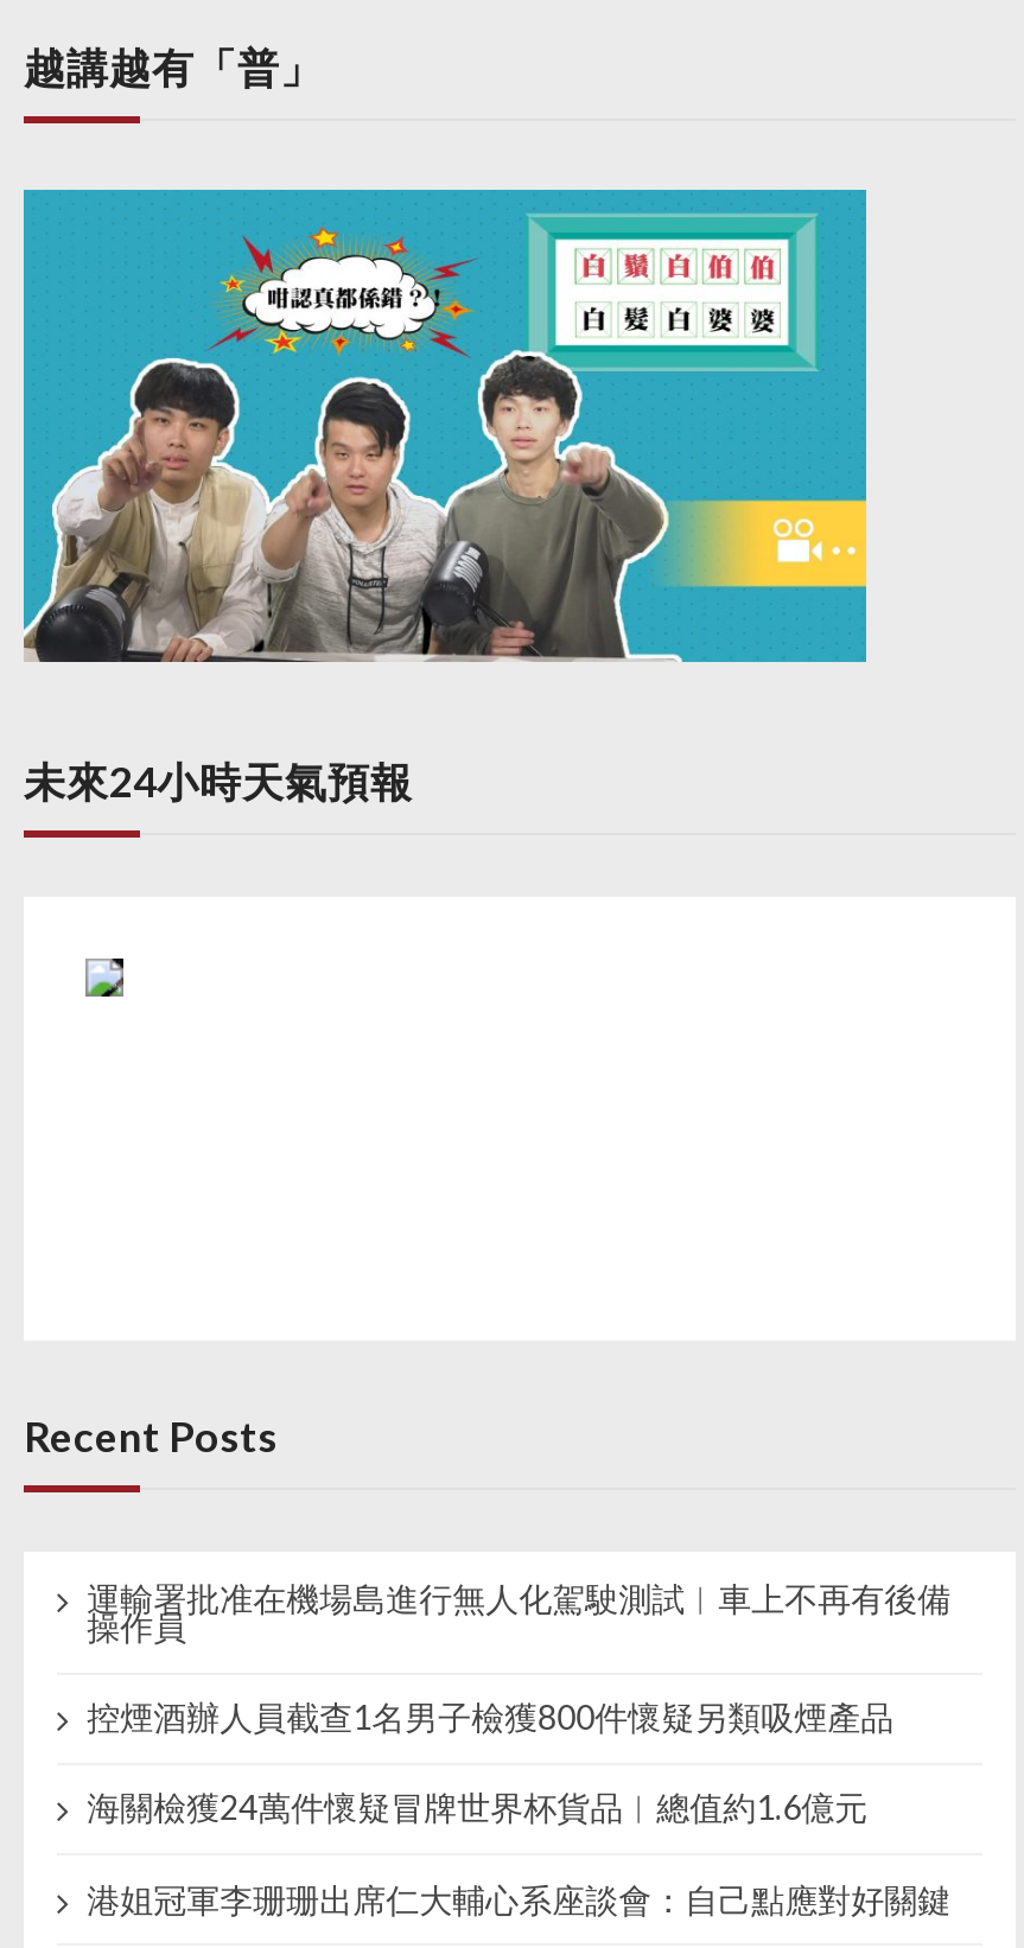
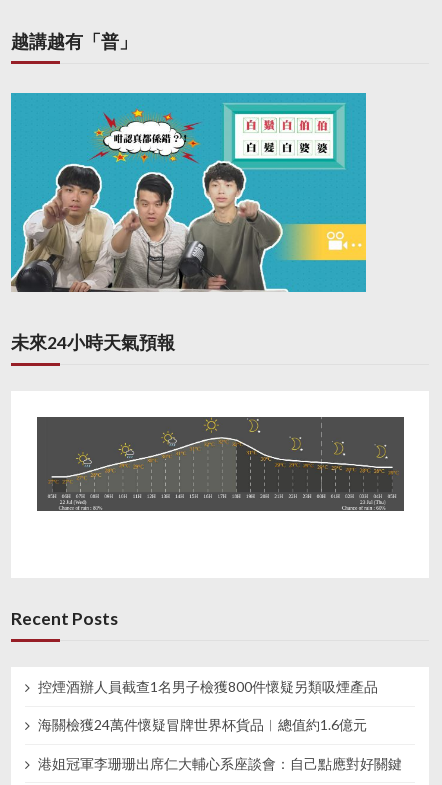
none -> [36,416,405,512] [image]
[87,1578,951,1647] 運輸署批准在機場島進行無人化駕駛測試︱車上不再有後備 | 操作員 -> none

